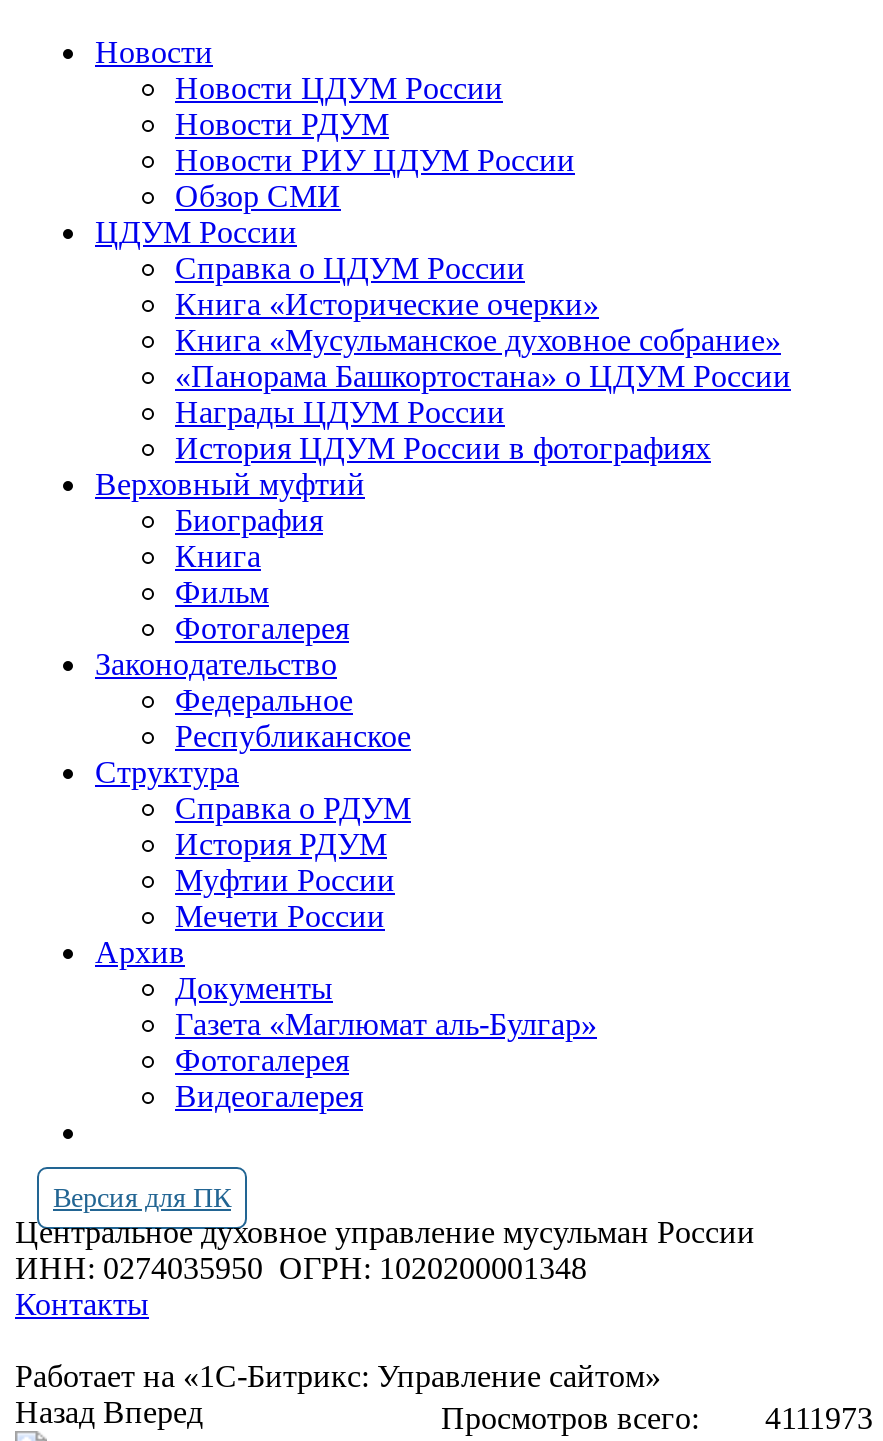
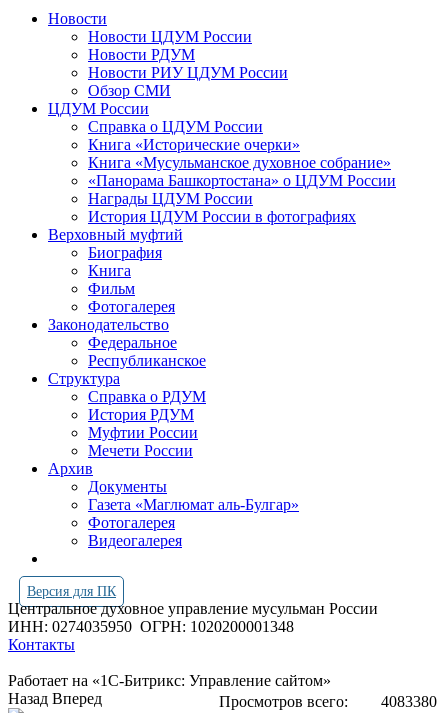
[441,1401,873,1435] Просмотров всего: 4111973 -> [219,693,437,710] Просмотров всего: 4083380

